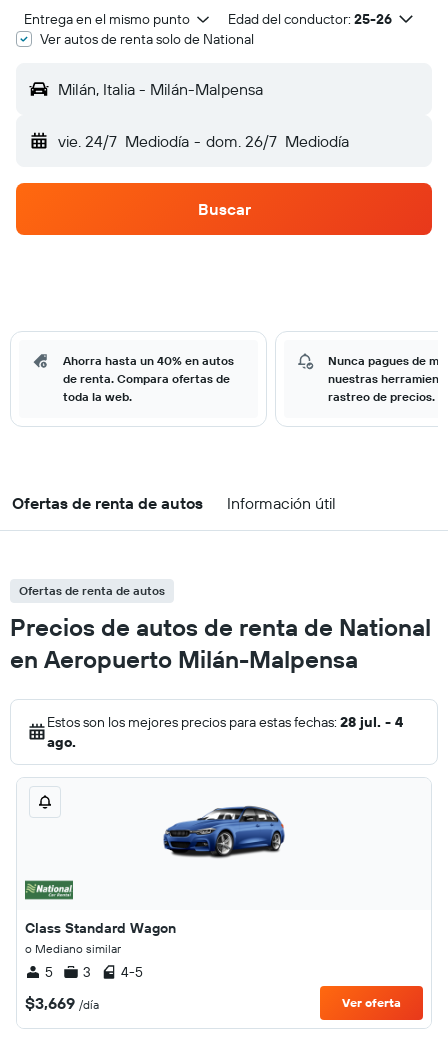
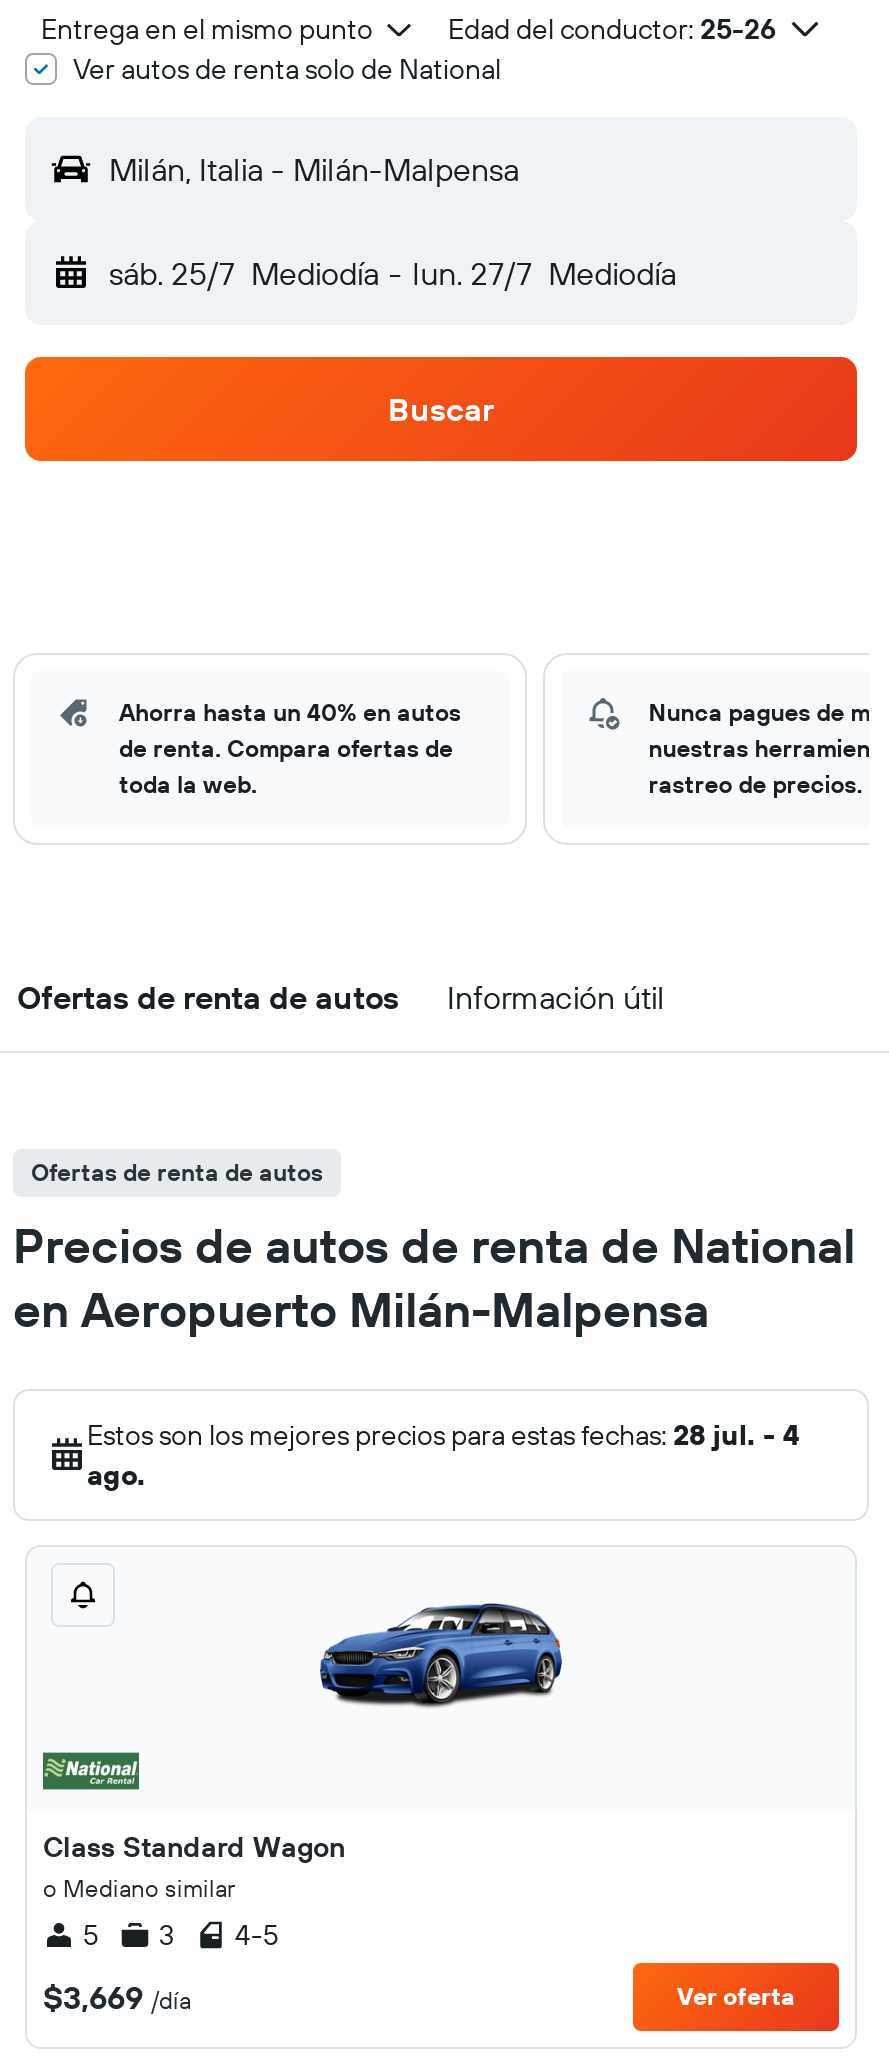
[58,131,349,151] vie. 24/7 Mediodía - dom. 26/7 Mediodía -> [109,253,676,293] sáb. 25/7 Mediodía - lun. 27/7 Mediodía

